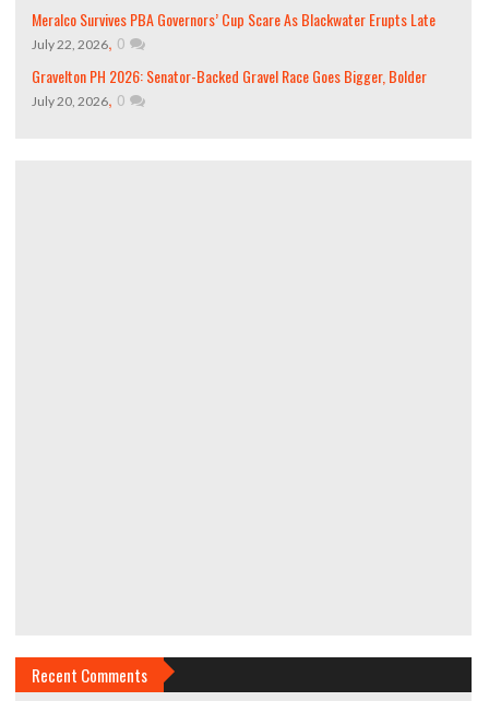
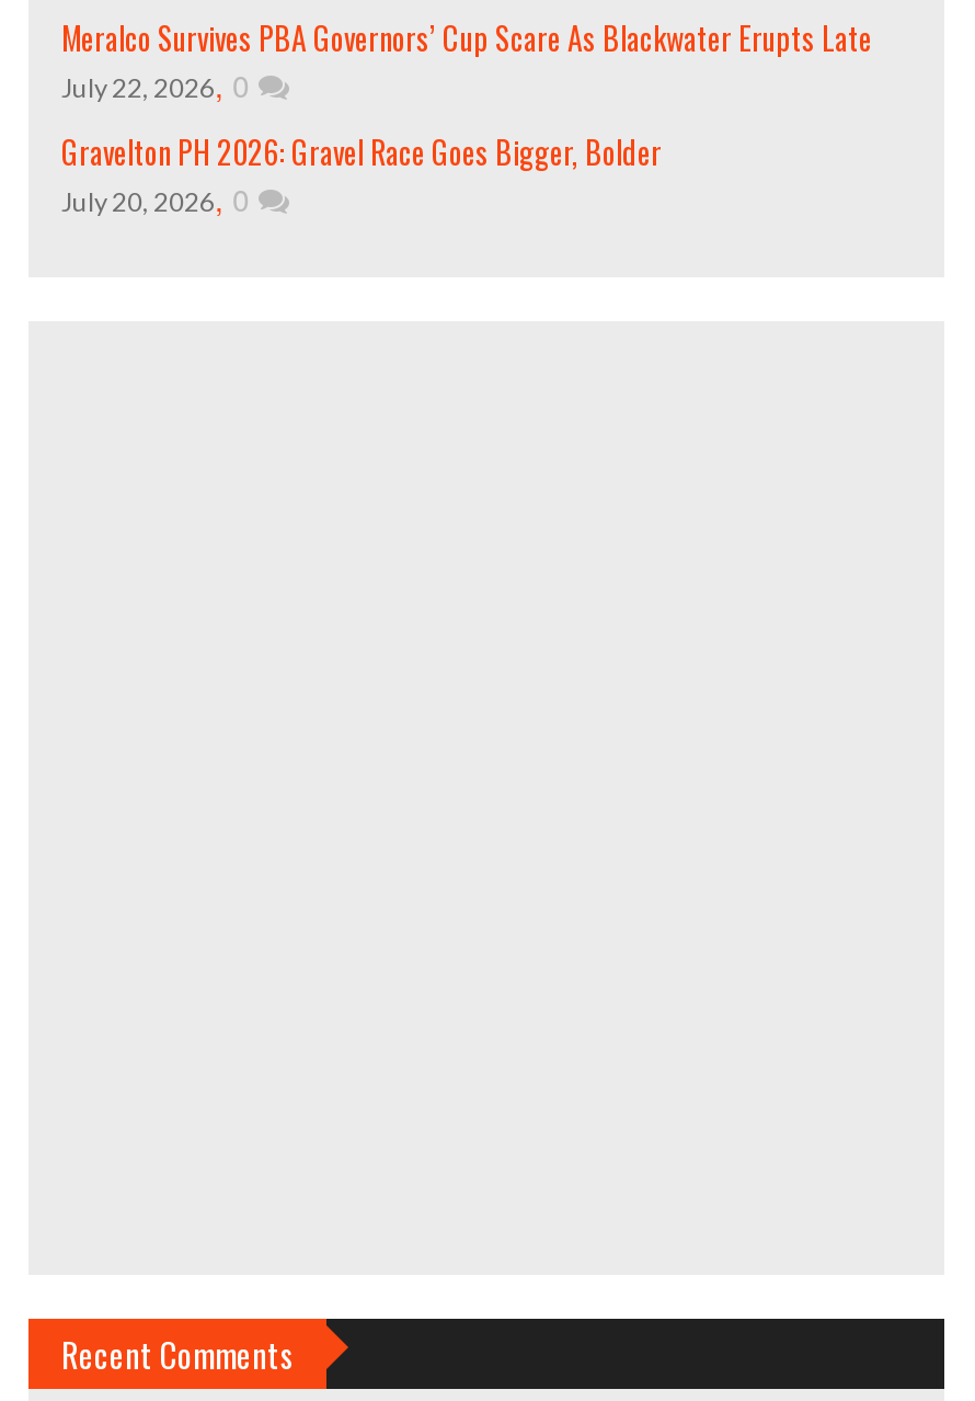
[32,65,427,87] Gravelton PH 2026: Senator-Backed Gravel Race Goes Bigger, Bolder -> [61,128,662,175] Gravelton PH 2026: Gravel Race Goes Bigger, Bolder

